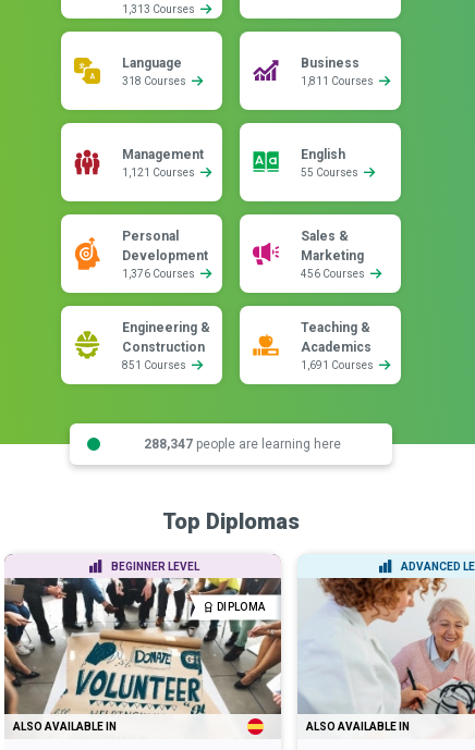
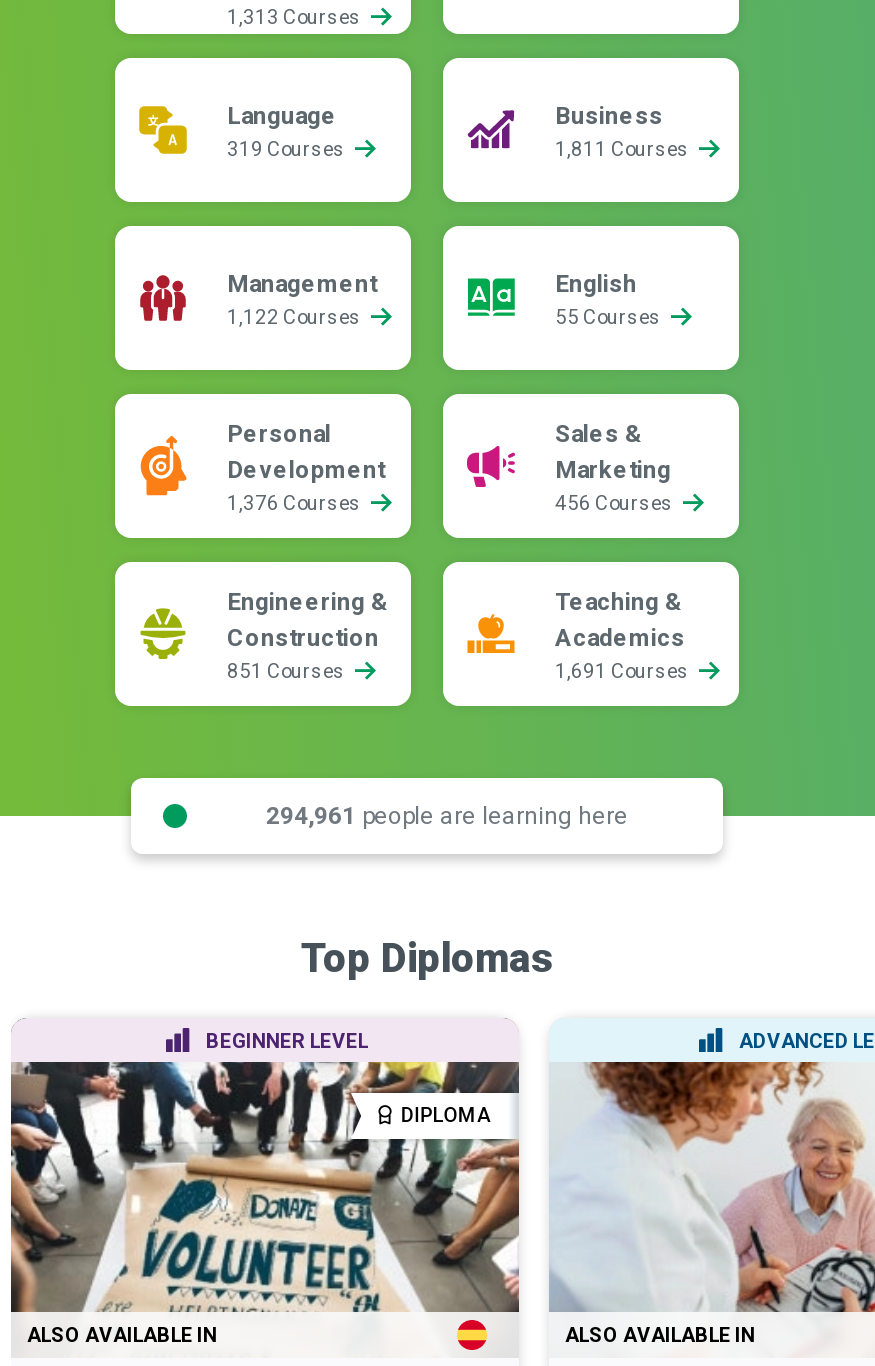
[122,75,188,87] 318 Courses -> [227,138,349,160] 319 Courses
[122,167,197,179] 1,121 Courses -> [227,306,365,328] 1,122 Courses
[143,436,340,451] 288,347 people are learning here -> [266,801,628,829] 294,961 people are learning here

